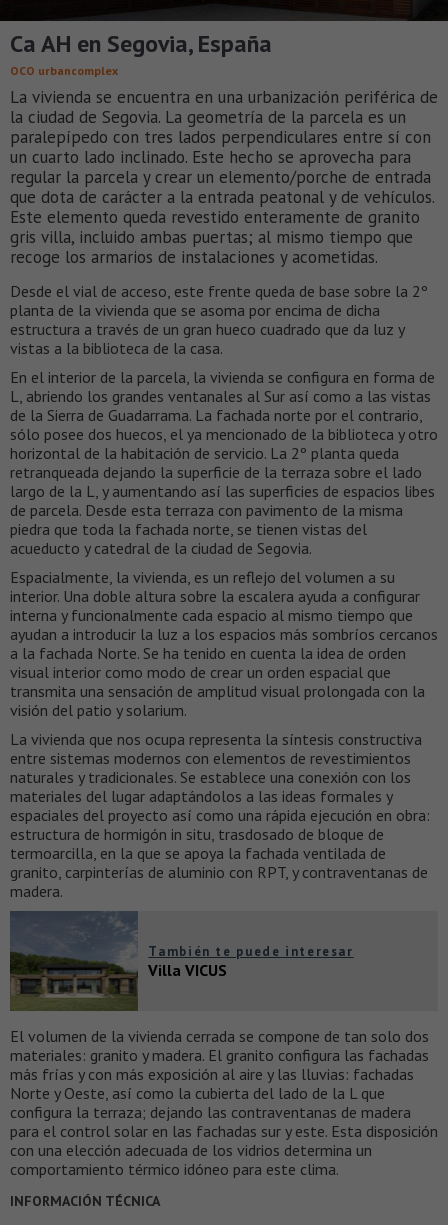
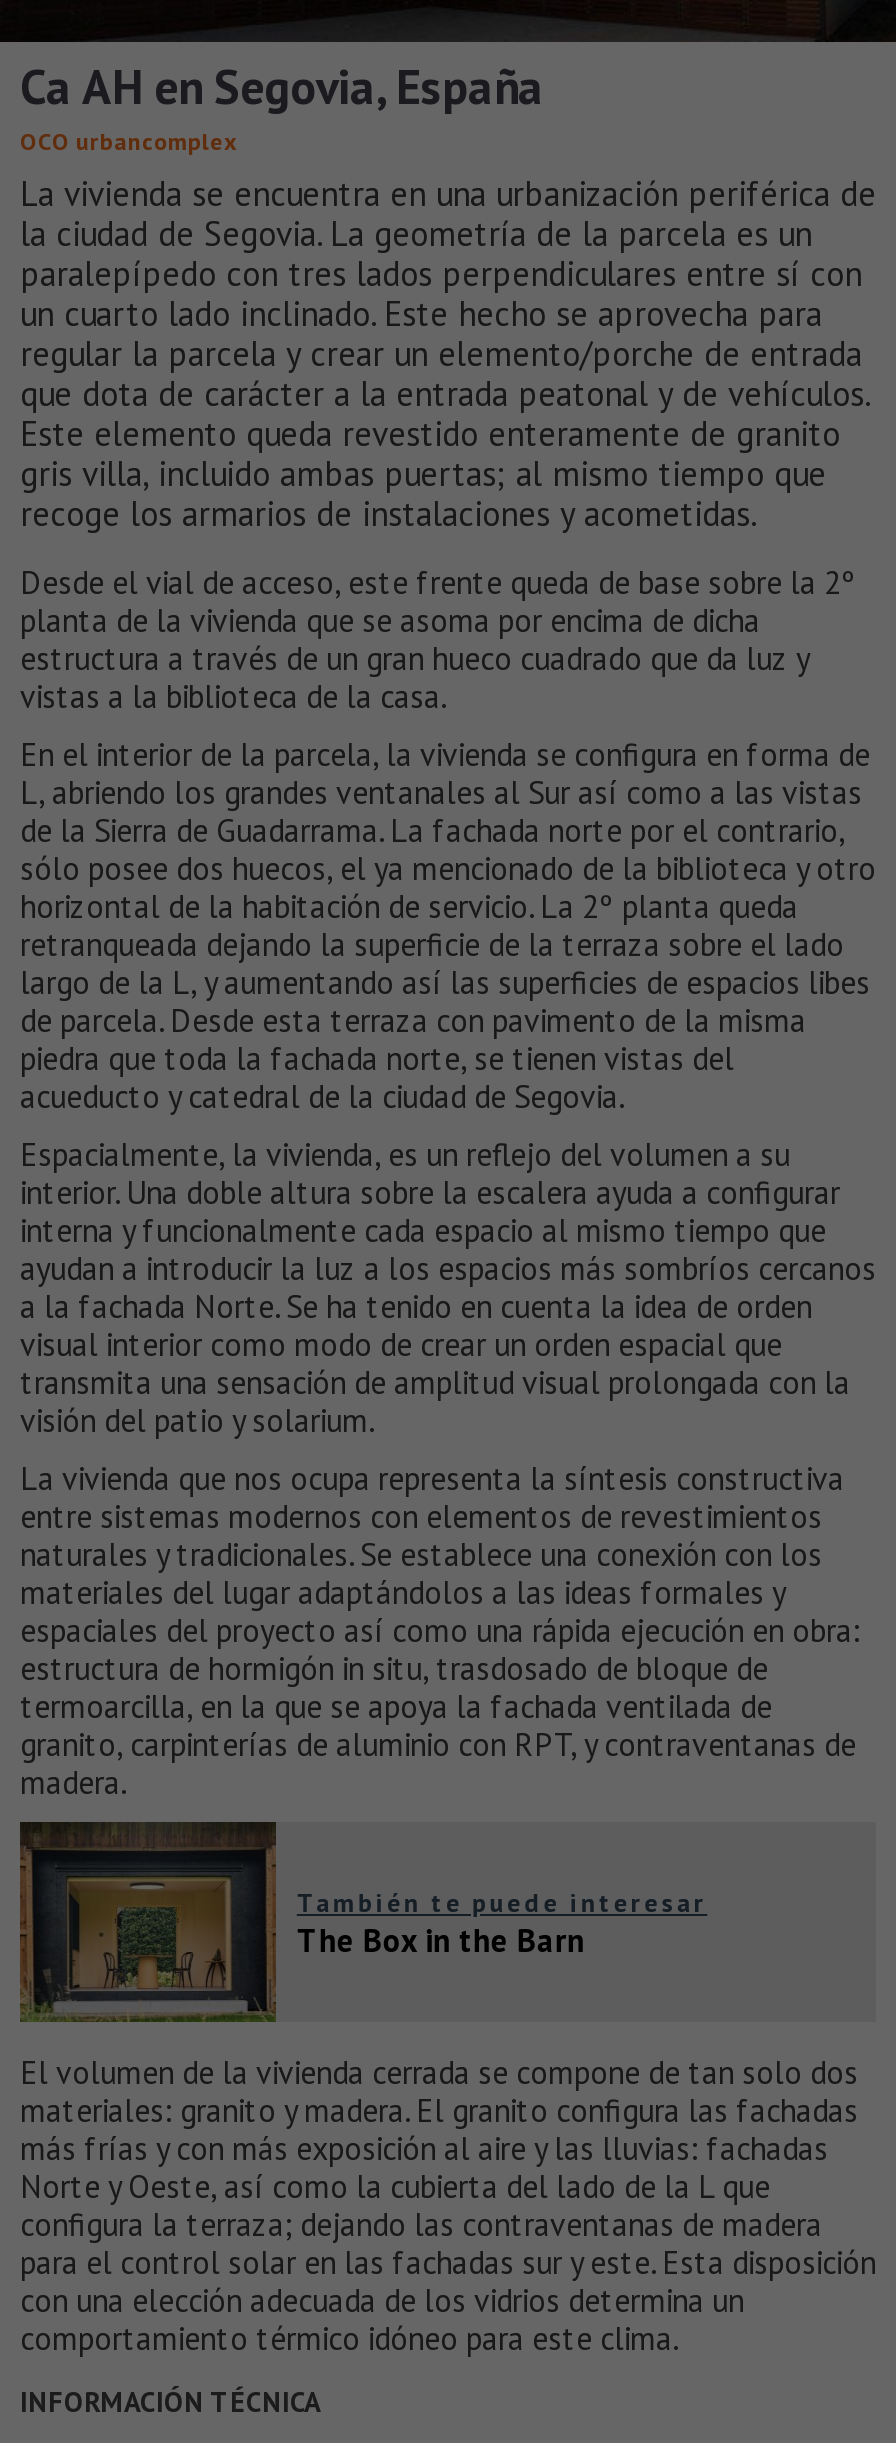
[9,910,227,1011] [image] | Villa VICUS -> [18,1820,585,2022] [image] | The Box in the Barn

